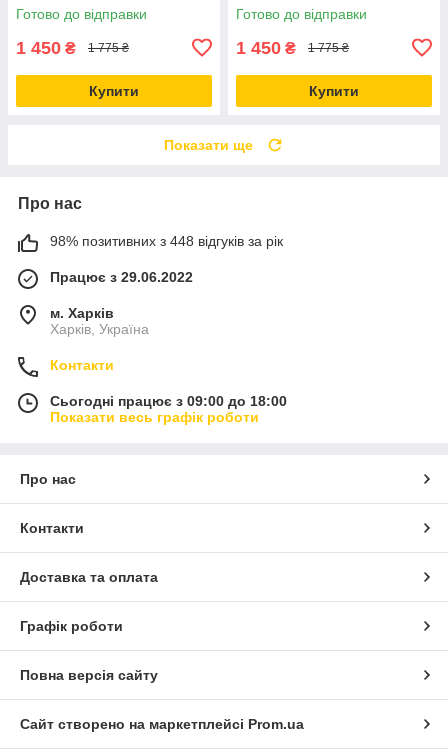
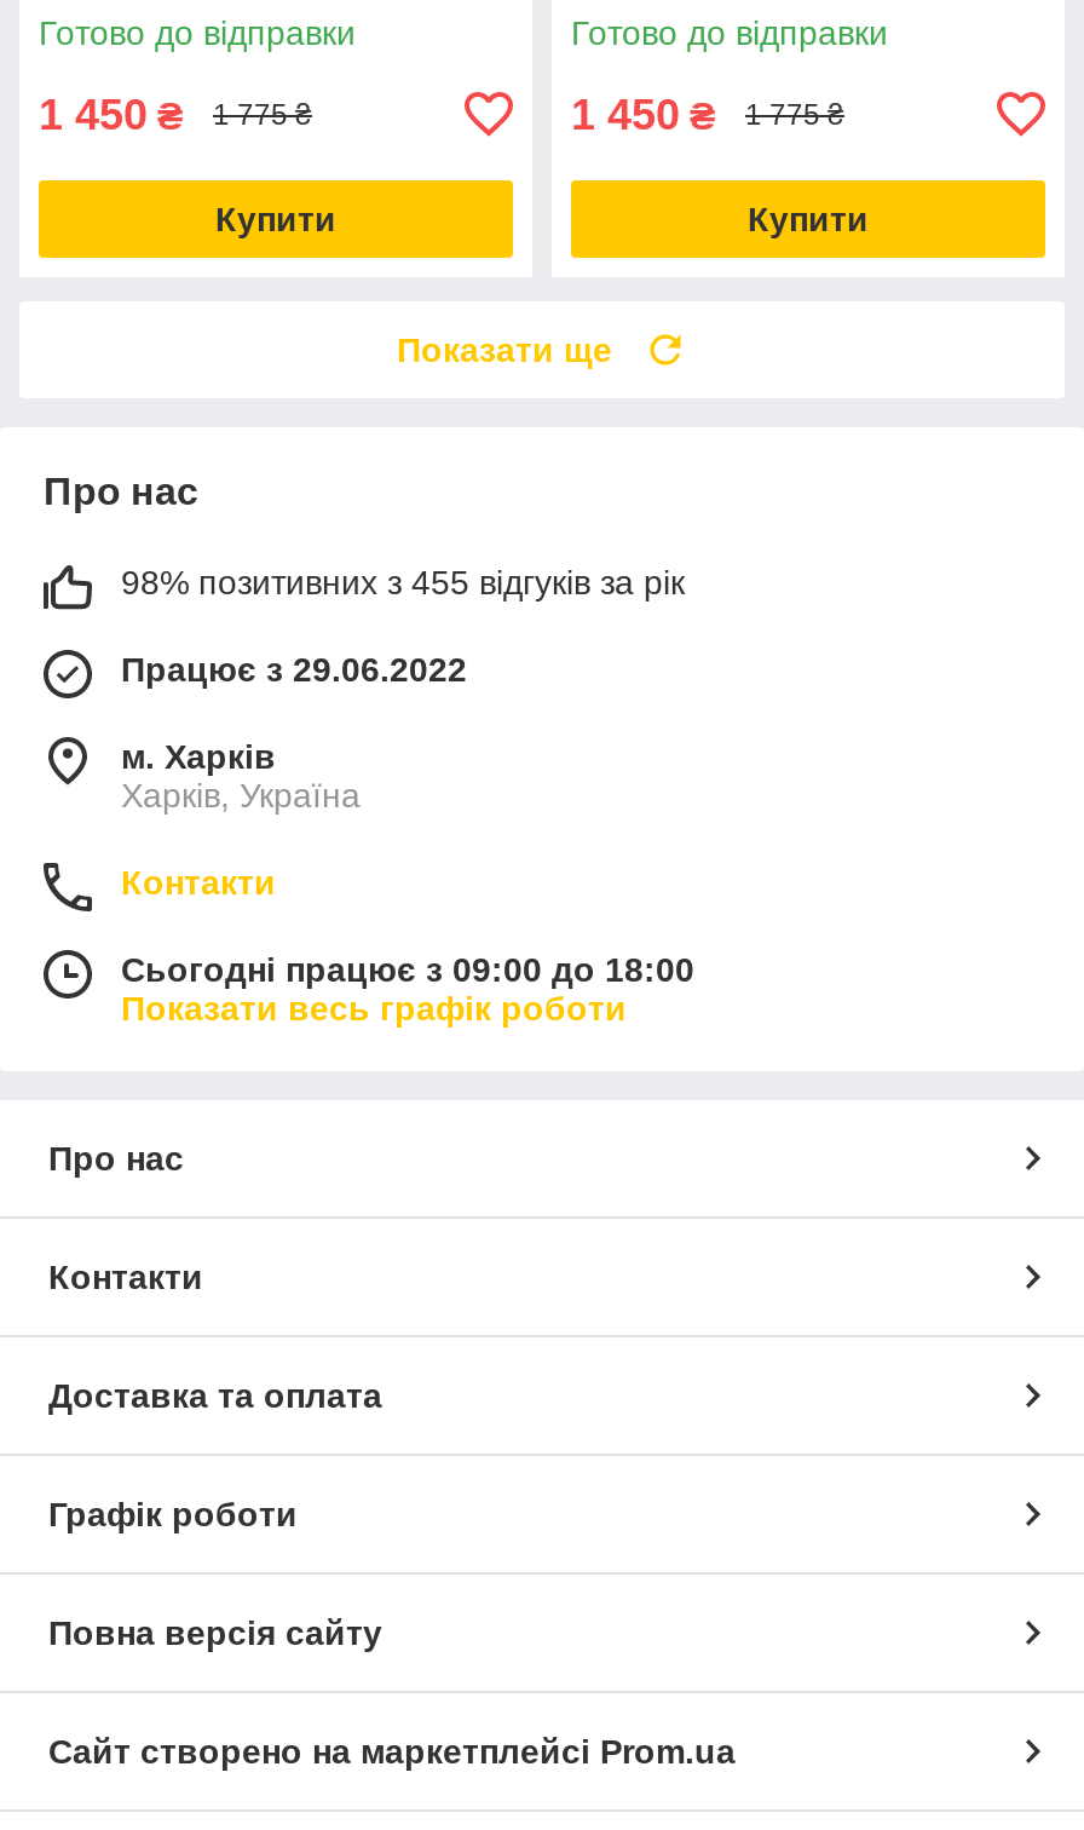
[50,233,283,249] 98% позитивних з 448 відгуків за рік -> [121,562,685,601] 98% позитивних з 455 відгуків за рік

